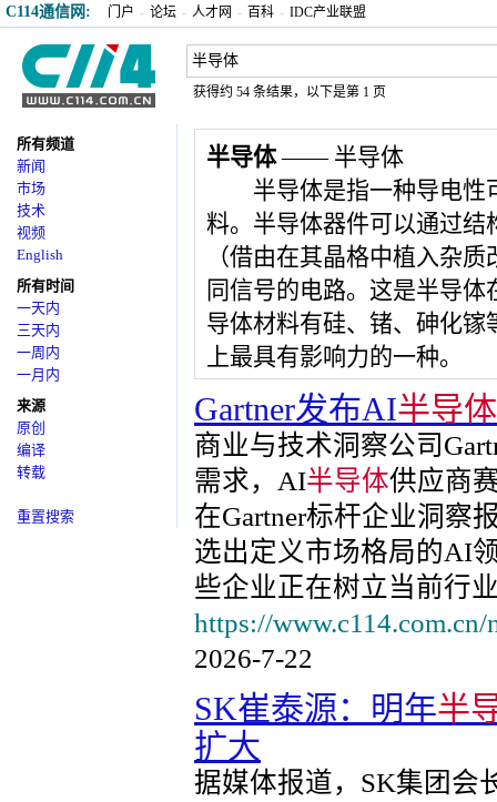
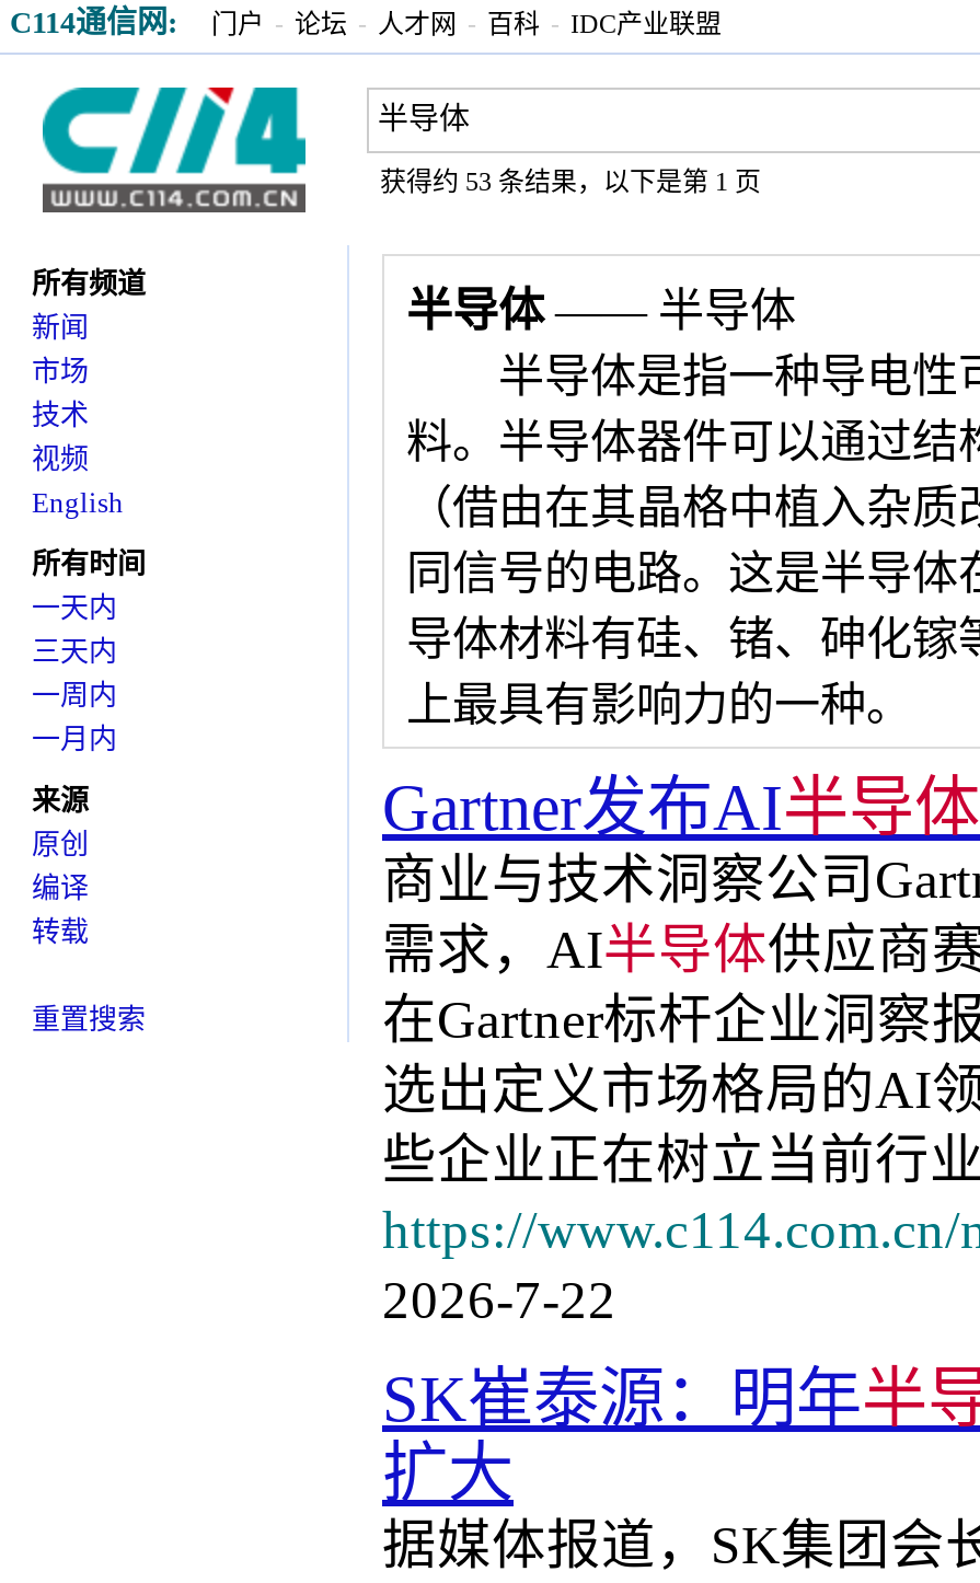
[193,84,386,100] 获得约 54 条结果，以下是第 1 页 -> [380,166,761,197] 获得约 53 条结果，以下是第 1 页

